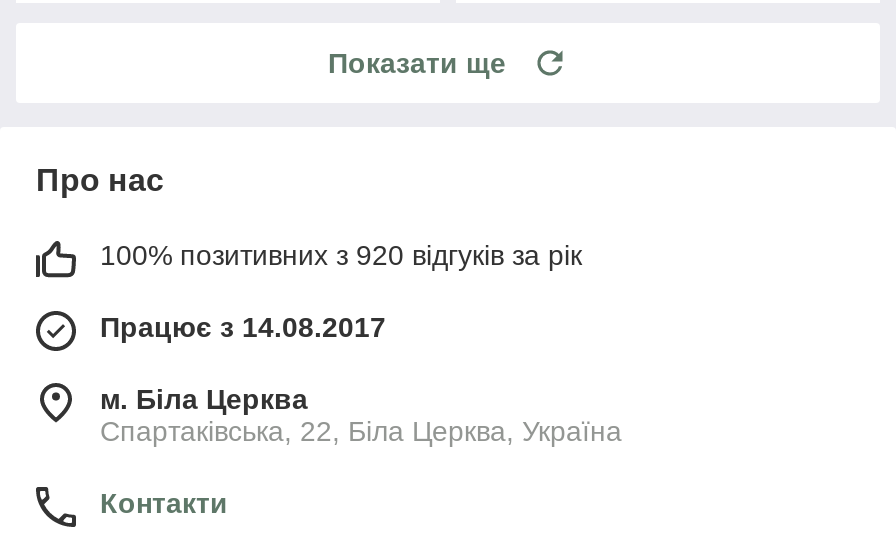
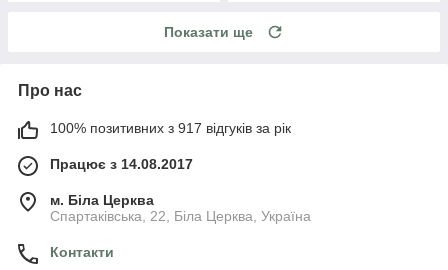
[100,240,582,272] 100% позитивних з 920 відгуків за рік -> [50,120,291,136] 100% позитивних з 917 відгуків за рік

